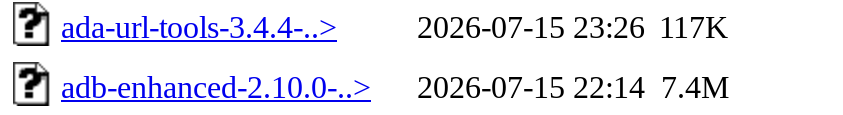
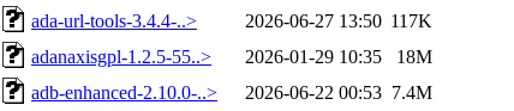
[417,10,729,44] 2026-07-15 23:26 117K -> [31,11,432,67] 2026-06-27 13:50 117K | adanaxisgpl-1.2.5-55..> | 2026-01-29 10:35 | 18M
[61,70,729,104] adb-enhanced-2.10.0-..> 2026-07-15 22:14 7.4M -> [31,82,432,103] adb-enhanced-2.10.0-..> 2026-06-22 00:53 7.4M

